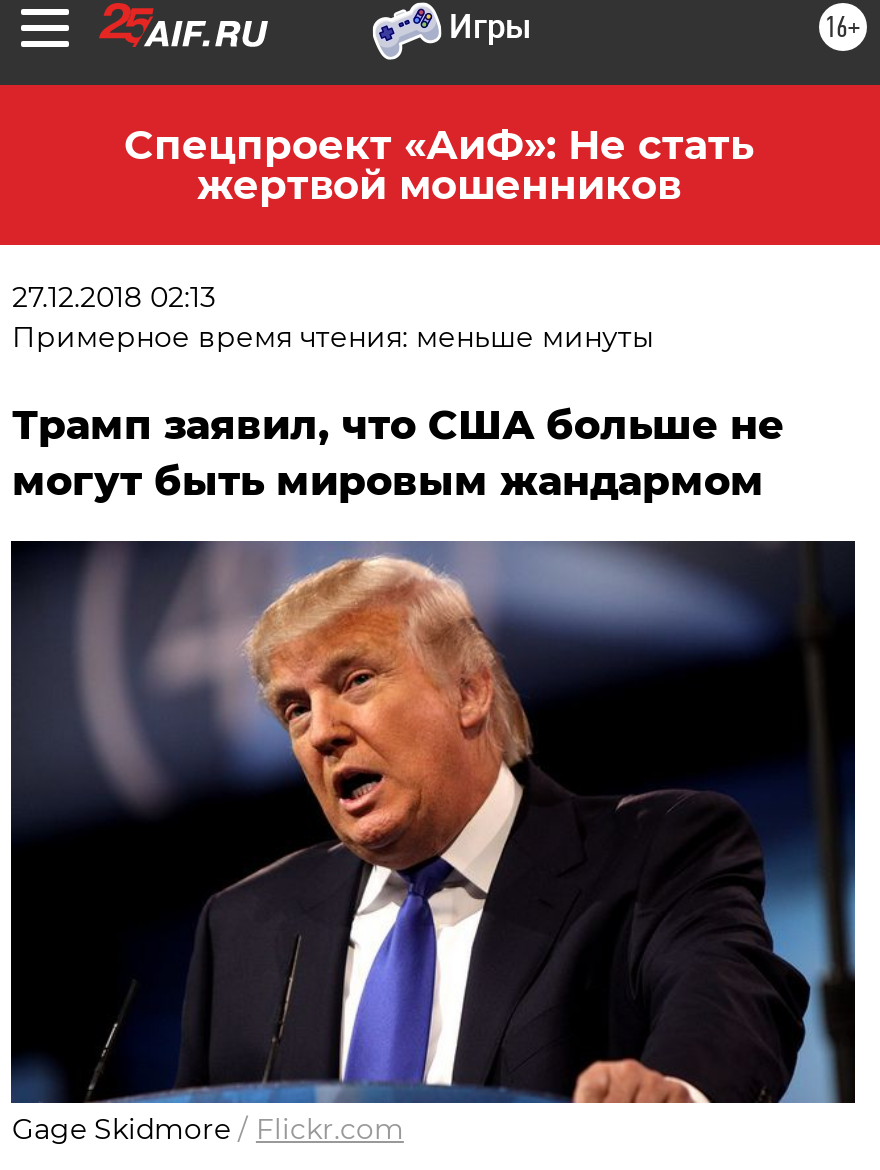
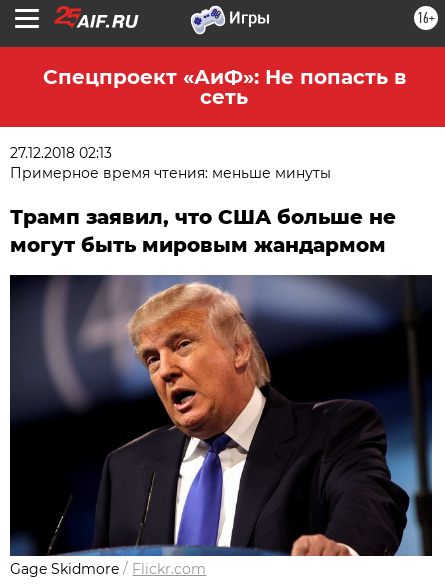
[124,121,754,209] Спецпроект «АиФ»: Не стать | жертвой мошенников -> [42,65,405,109] Спецпроект «АиФ»: Не попасть в | сеть

